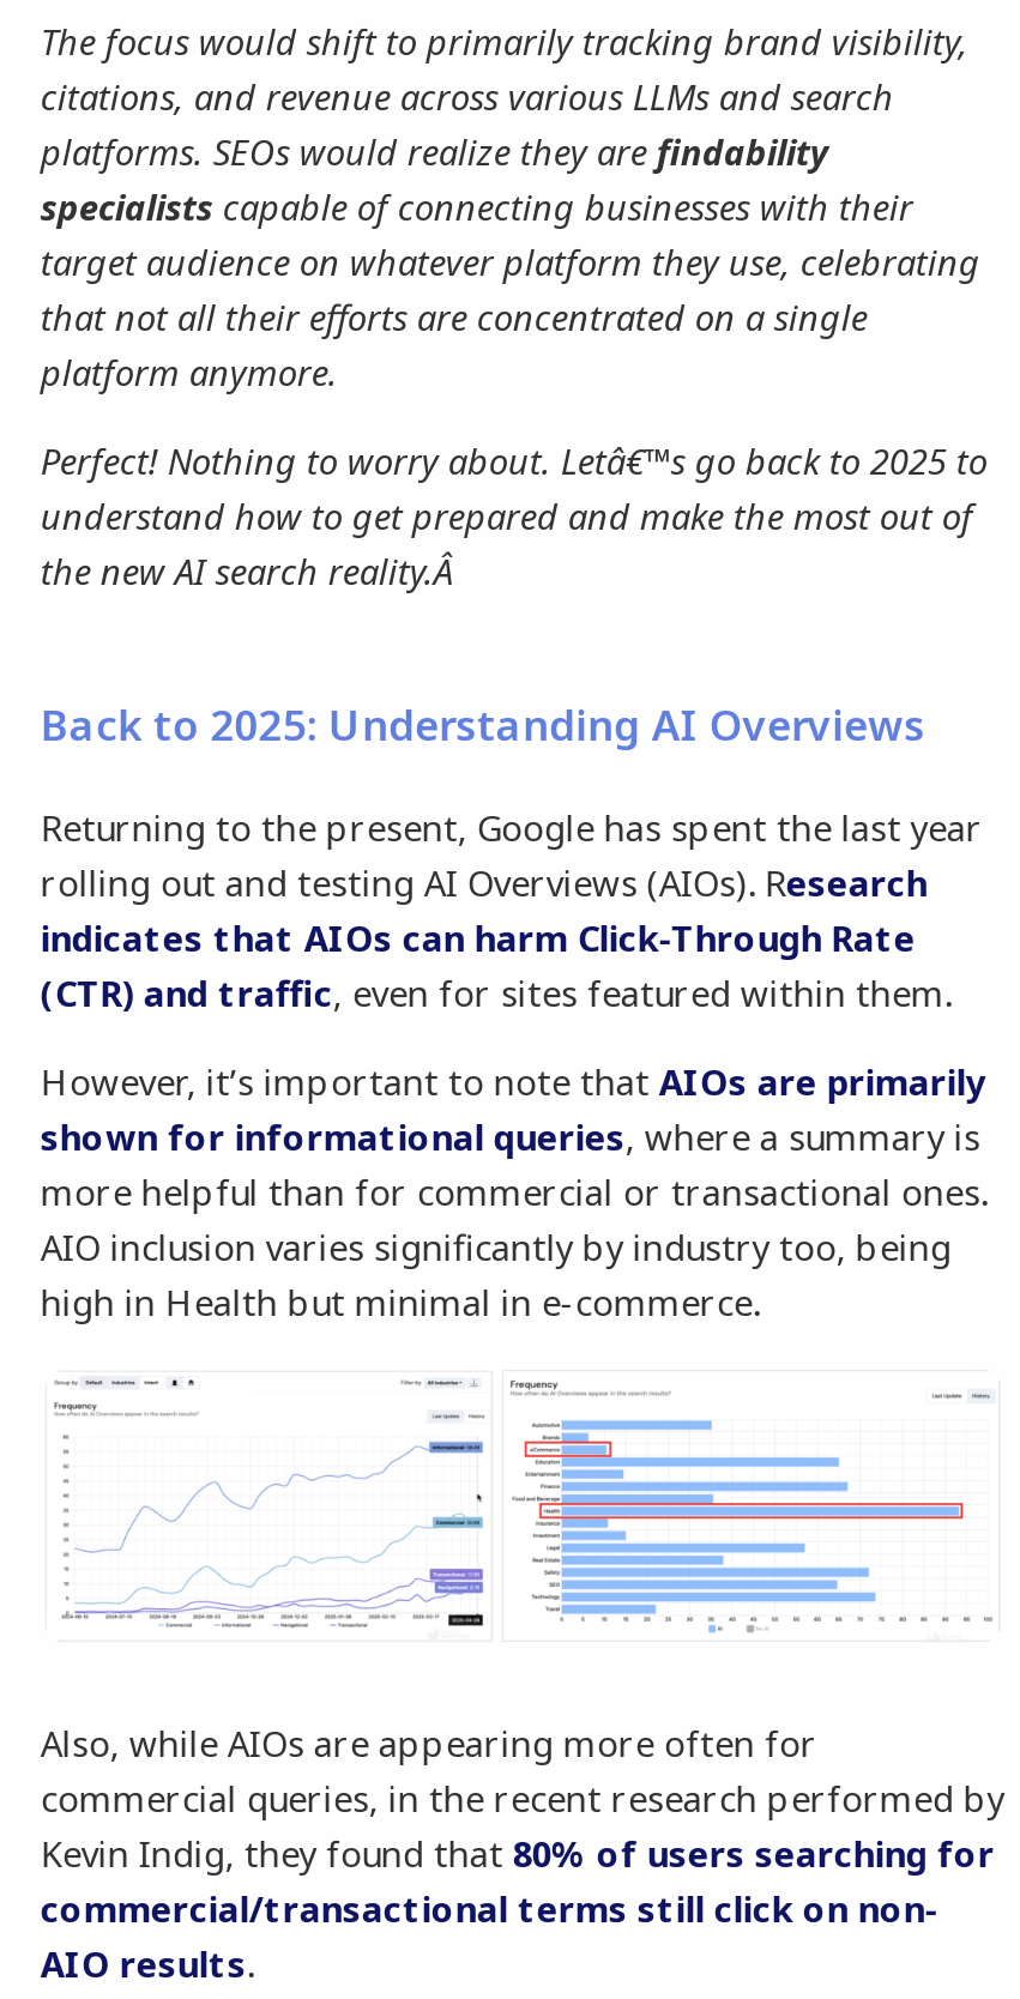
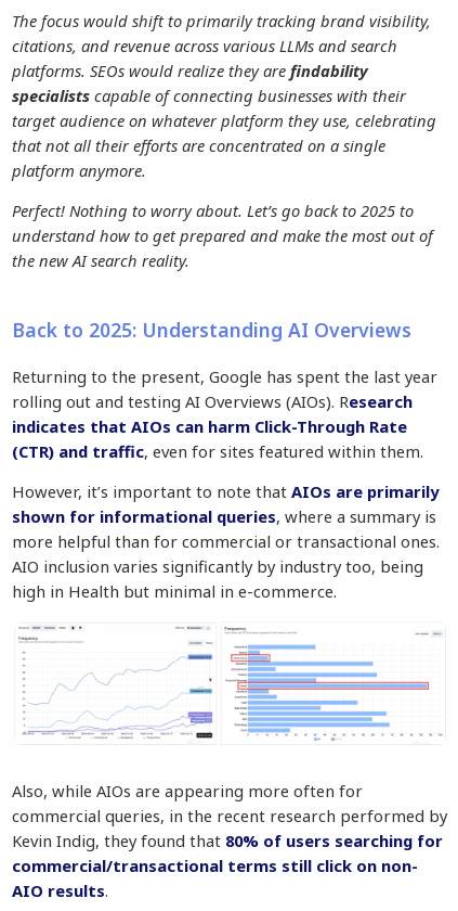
[41,436,987,484] Perfect! Nothing to worry about. Letâ€™s go back to 2025 to -> [12,199,414,221] Perfect! Nothing to worry about. Let’s go back to 2025 to
[41,546,462,594] the new AI search reality.Â -> [12,249,194,271] the new AI search reality.

